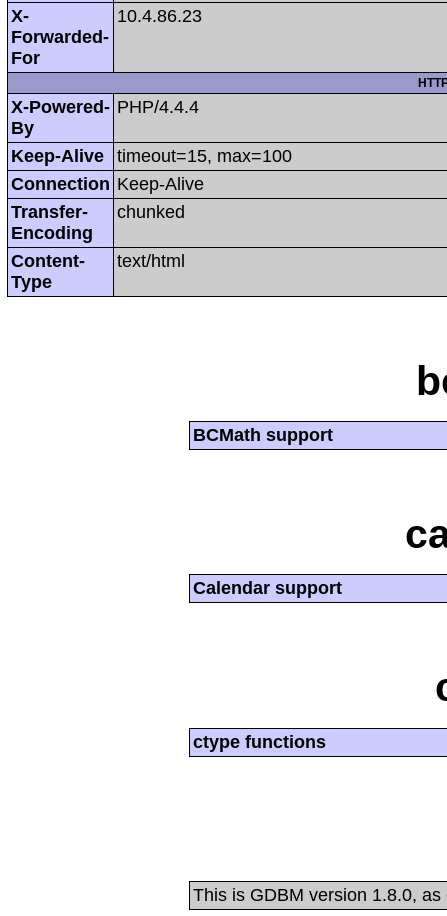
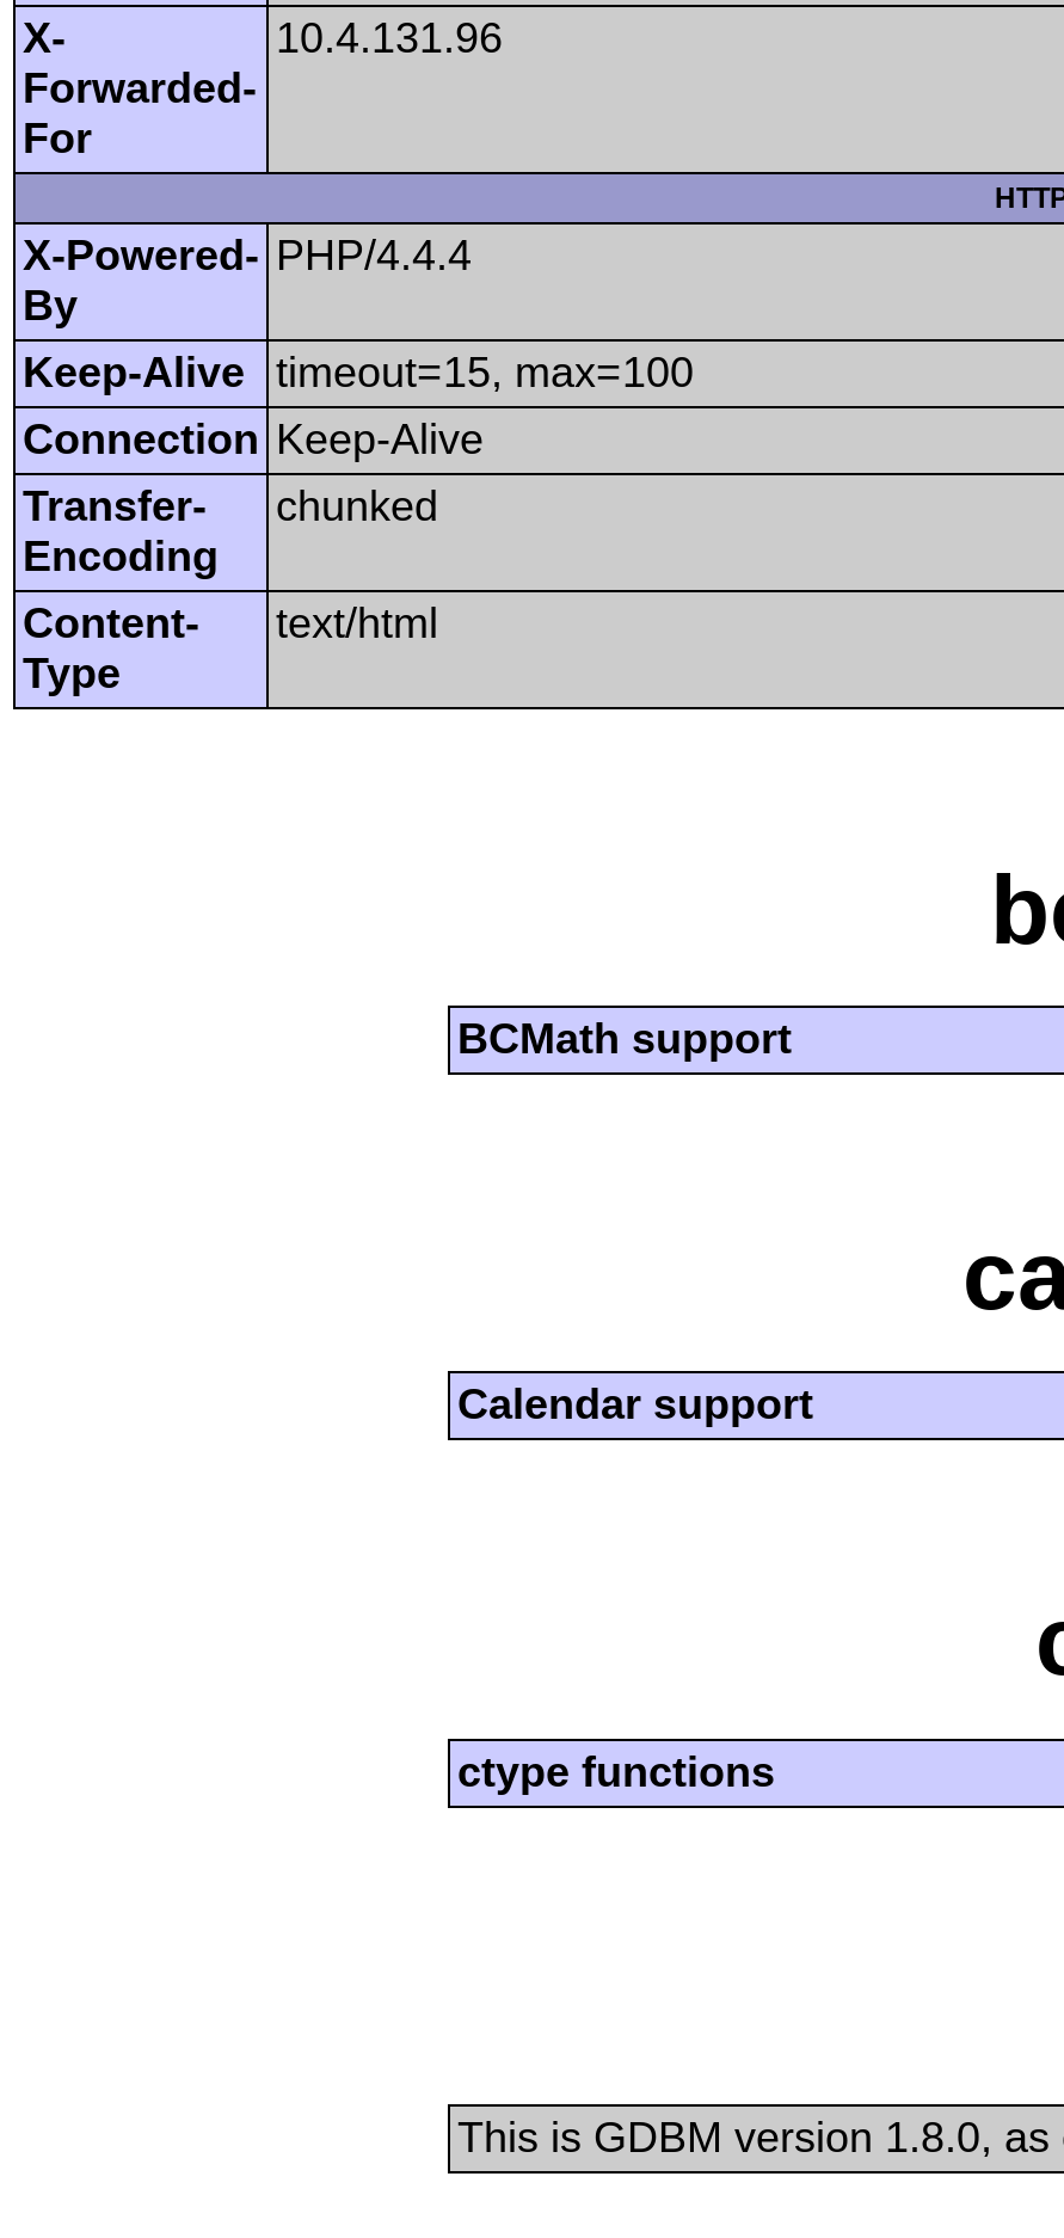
[117,6,202,26] 10.4.86.23 -> [276,14,503,62] 10.4.131.96

